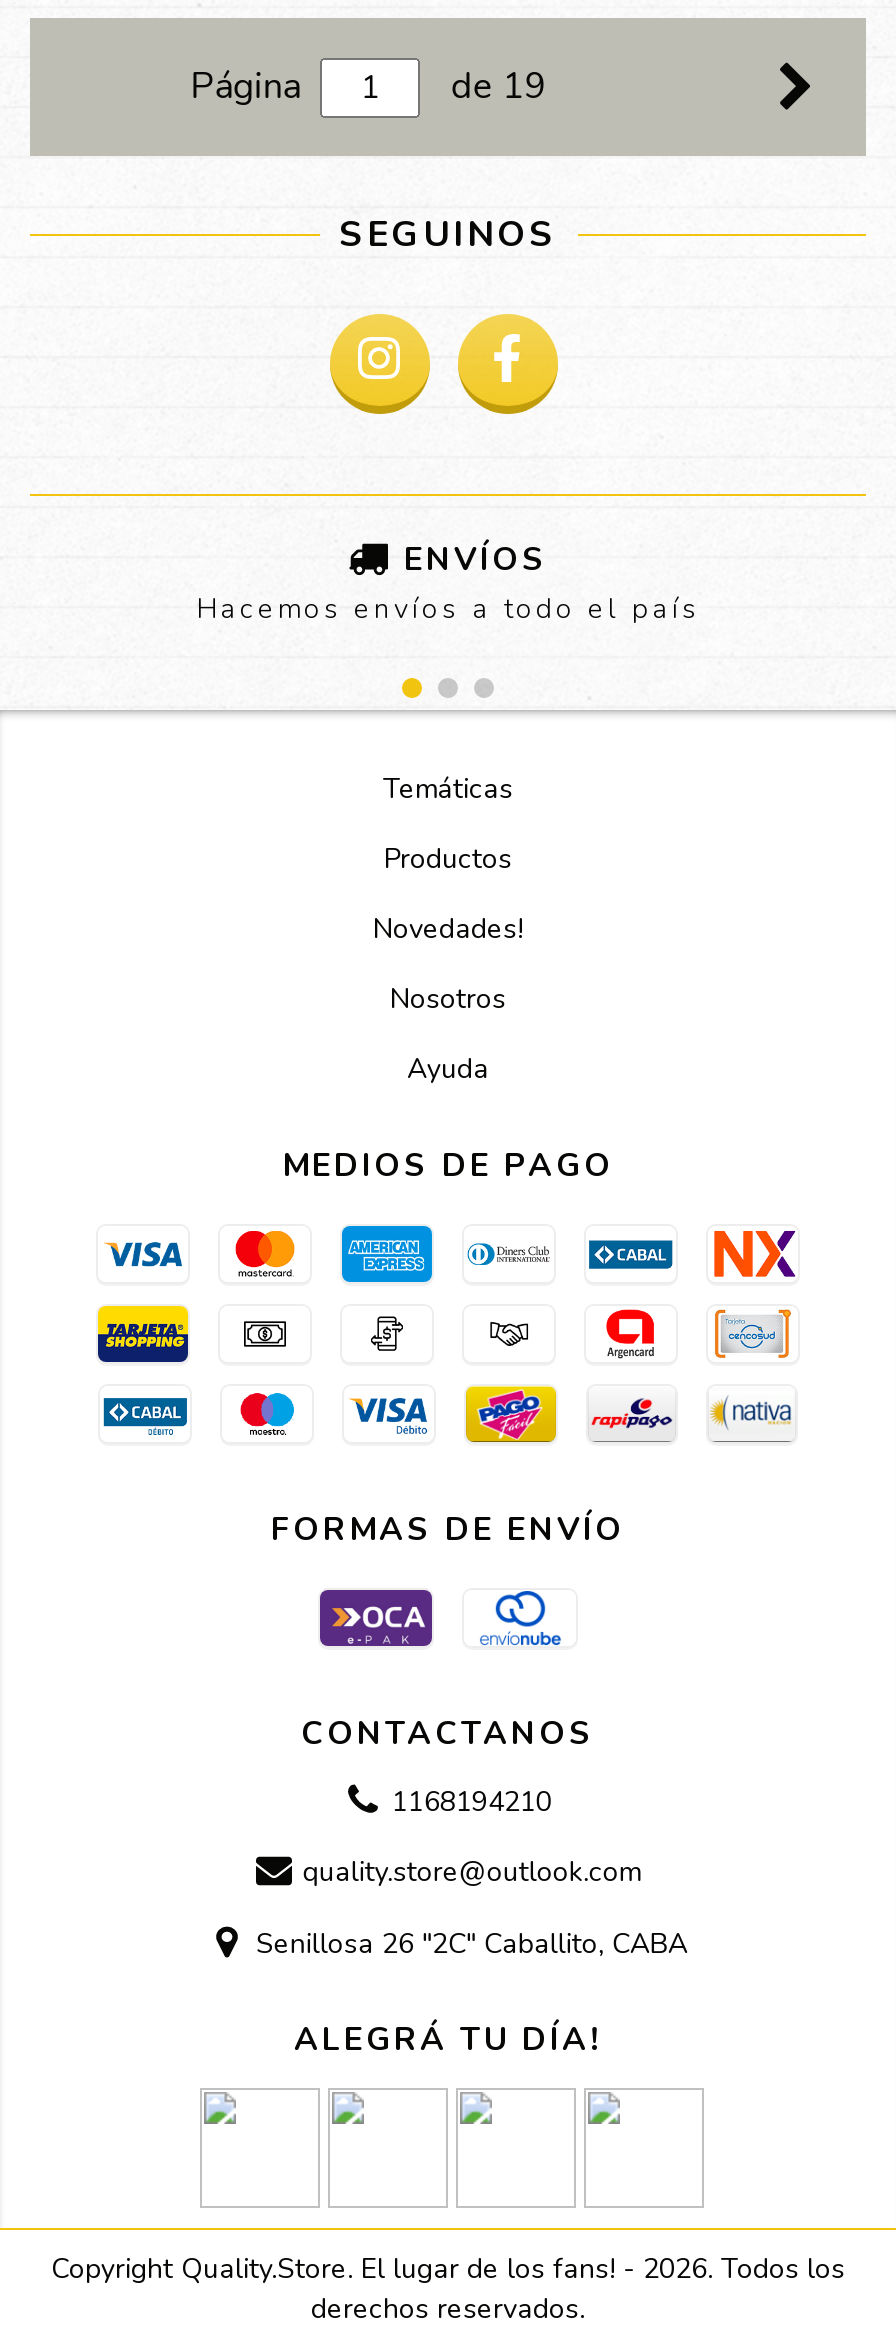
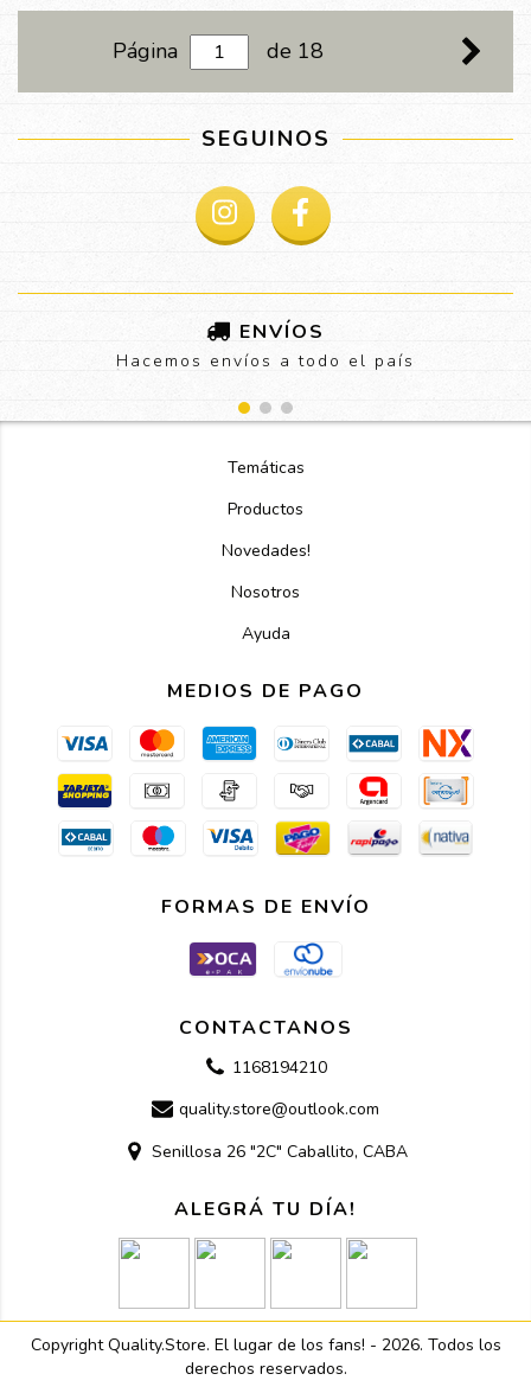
[450,62,546,110] de 19 -> [267,37,324,65] de 18

